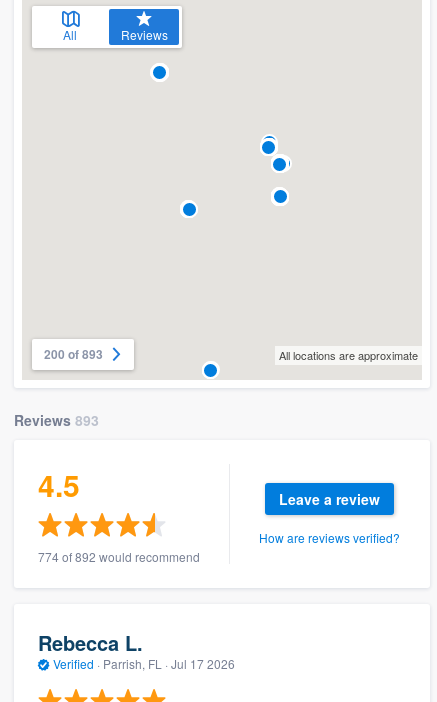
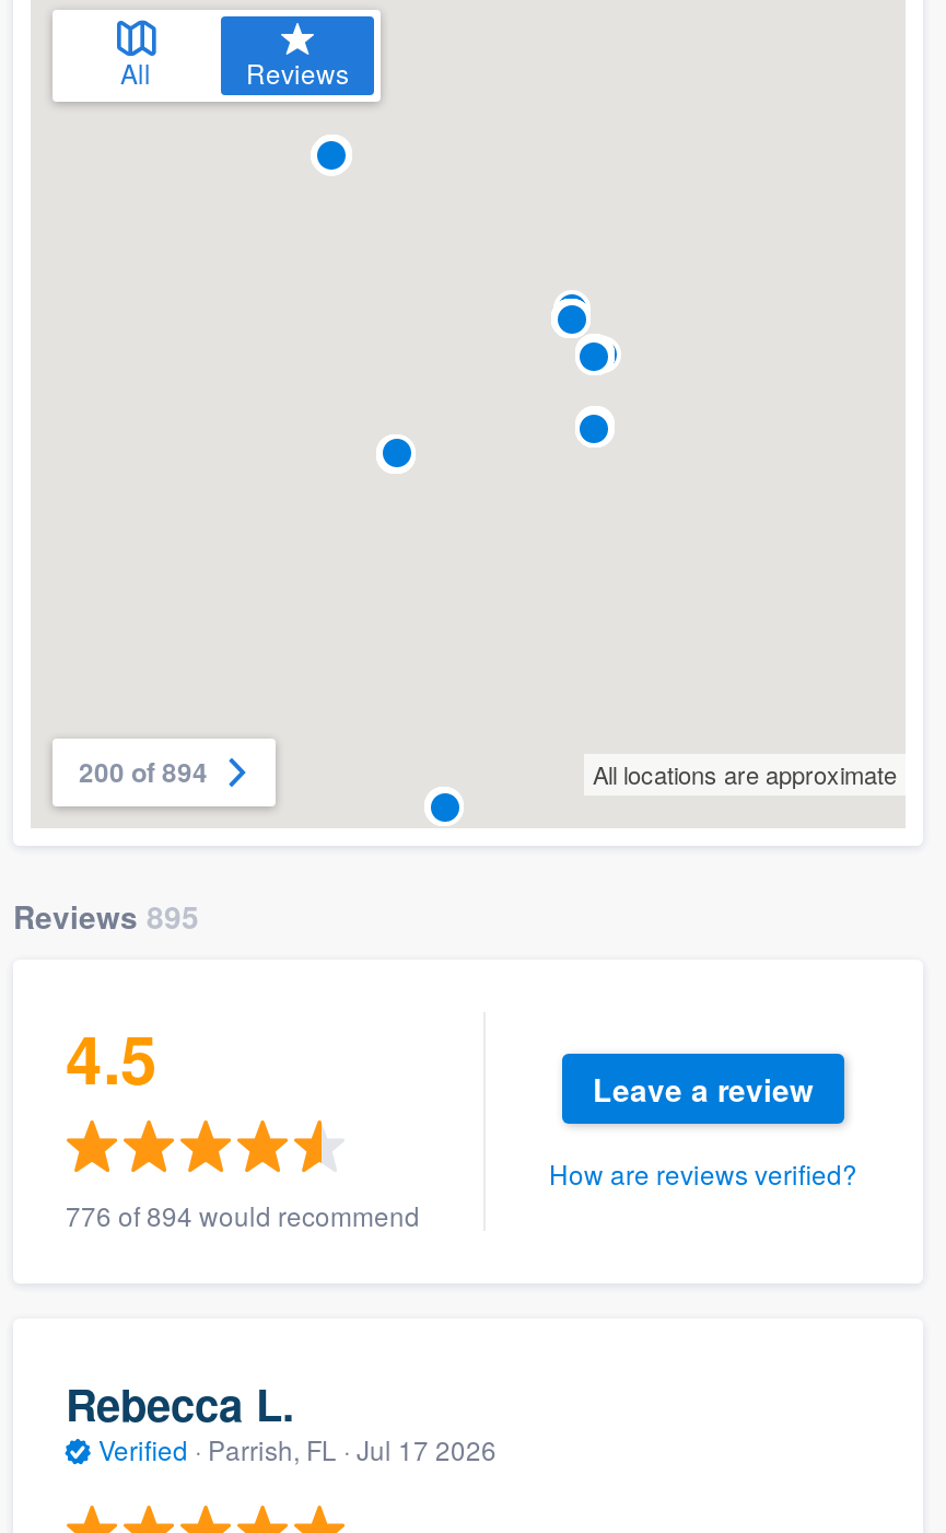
[44,345,103,363] 200 of 893 -> [79,751,208,791] 200 of 894
[14,410,99,430] Reviews 893 -> [13,894,199,937] Reviews 895
[38,548,200,565] 774 of 892 would recommend -> [66,1196,420,1233] 776 of 894 would recommend

